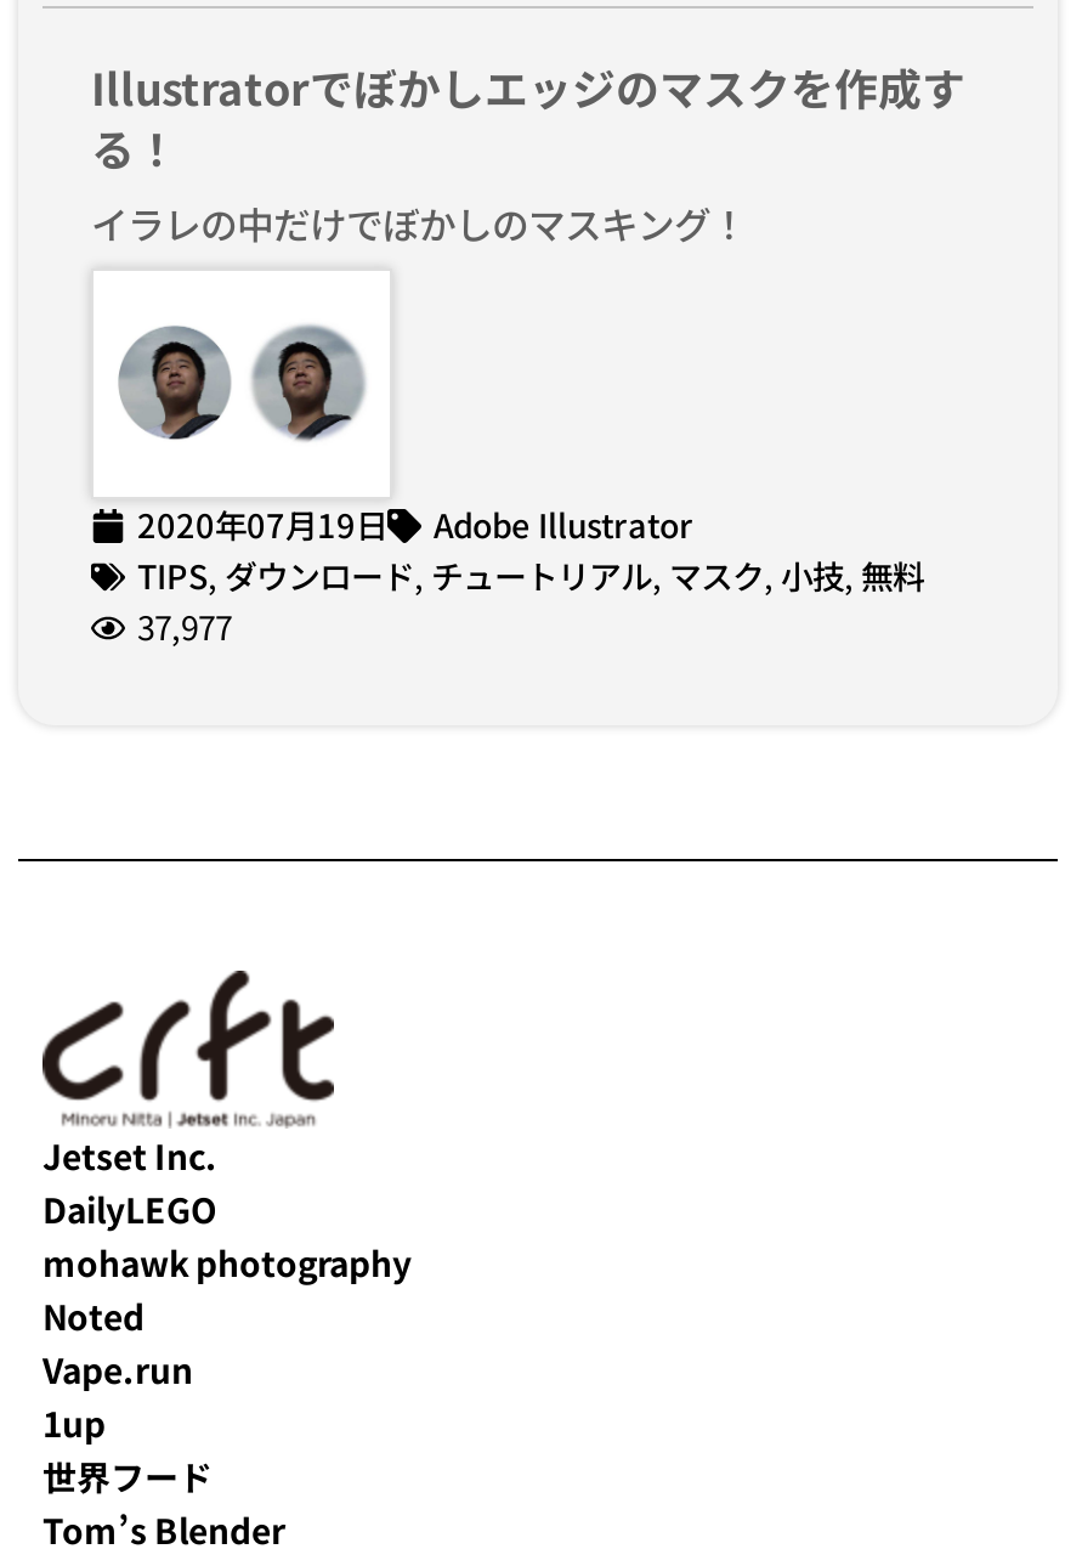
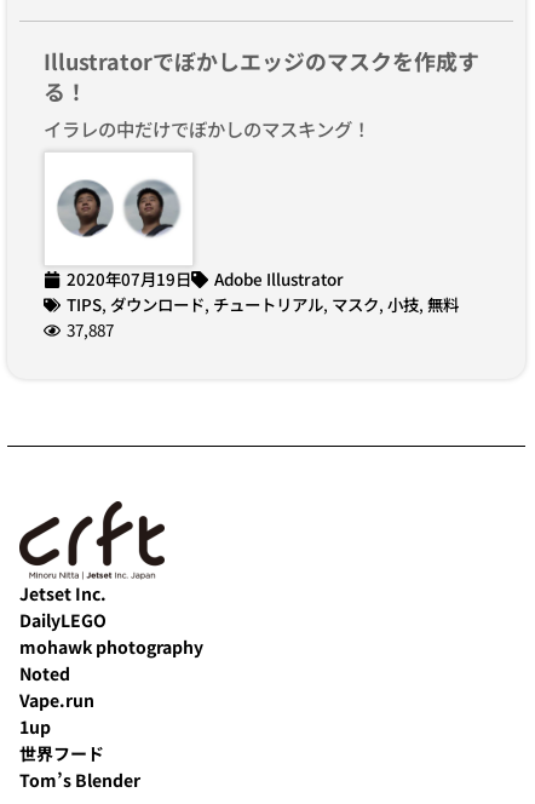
[137,602,232,650] 37,977 -> [67,317,114,342] 37,887

